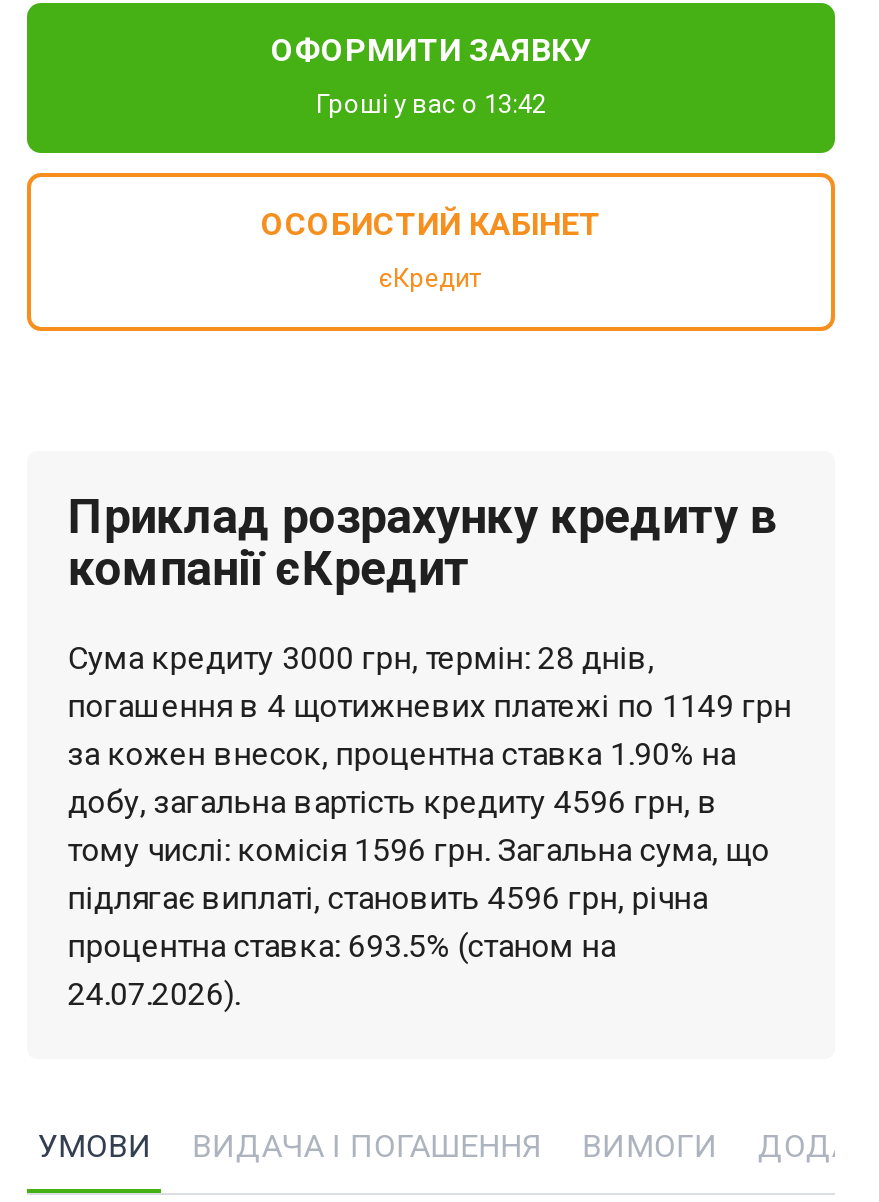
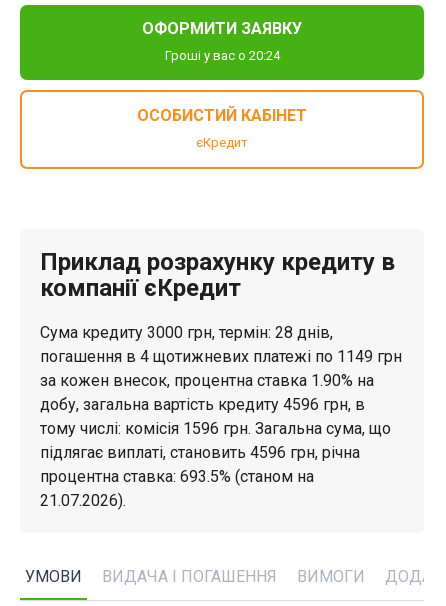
[316,89,546,119] Гроші у вас о 13:42 -> [164,48,279,63] Гроші у вас о 20:24
[68,975,240,1013] 24.07.2026). -> [40,491,126,510] 21.07.2026).

